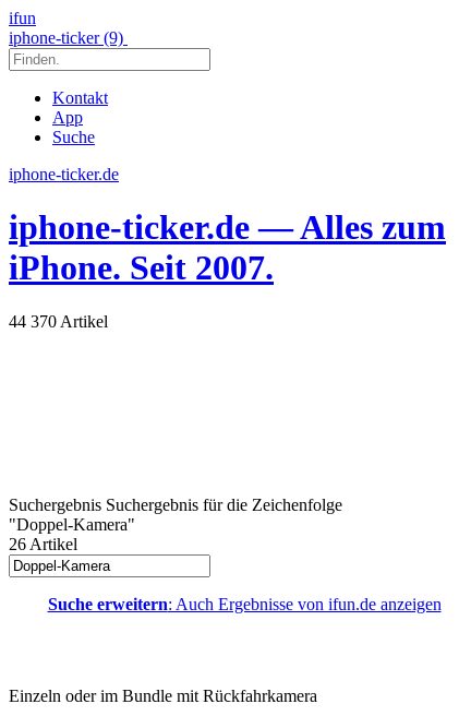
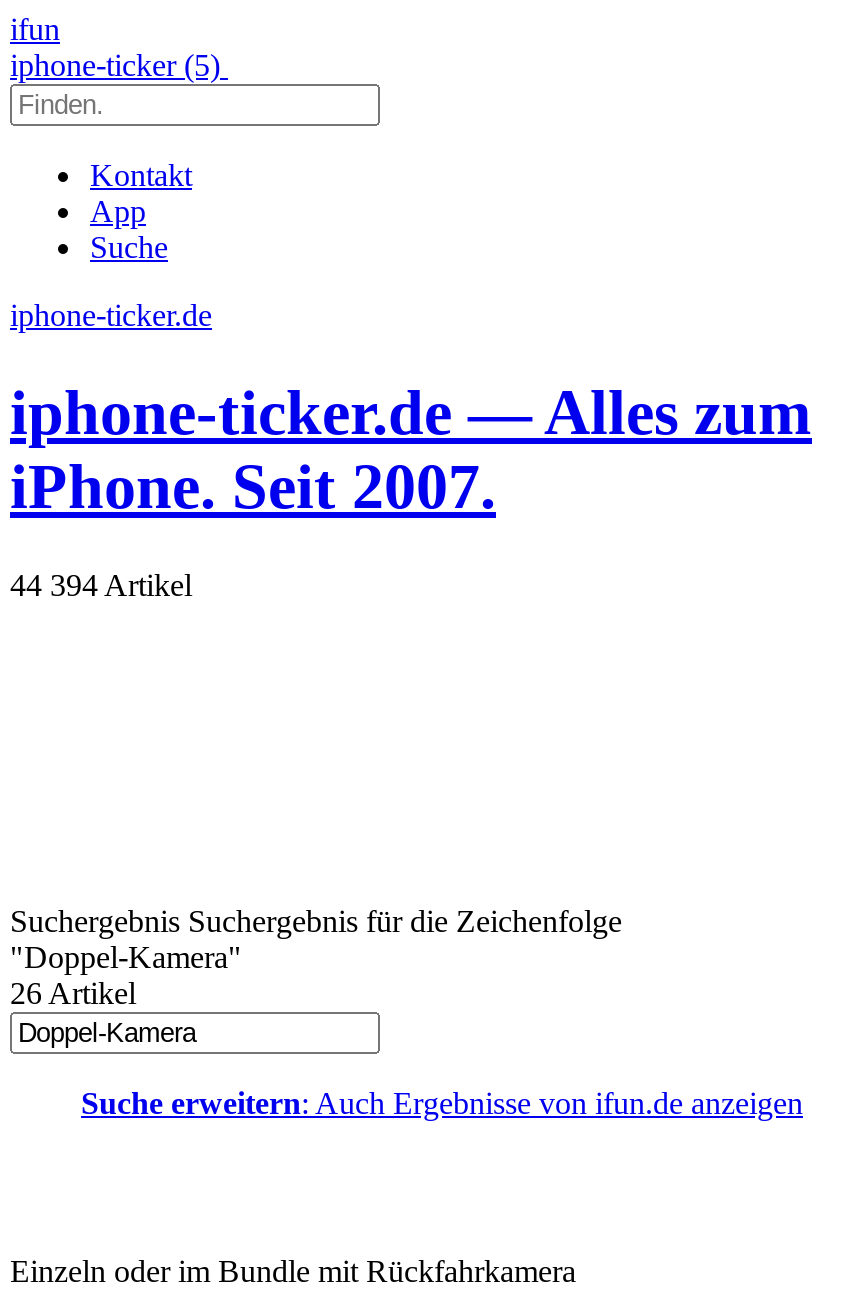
[9,28,128,47] iphone-ticker (9) -> [10,48,228,82] iphone-ticker (5)
[9,312,108,331] 44 370 Artikel -> [10,568,192,602] 44 394 Artikel

